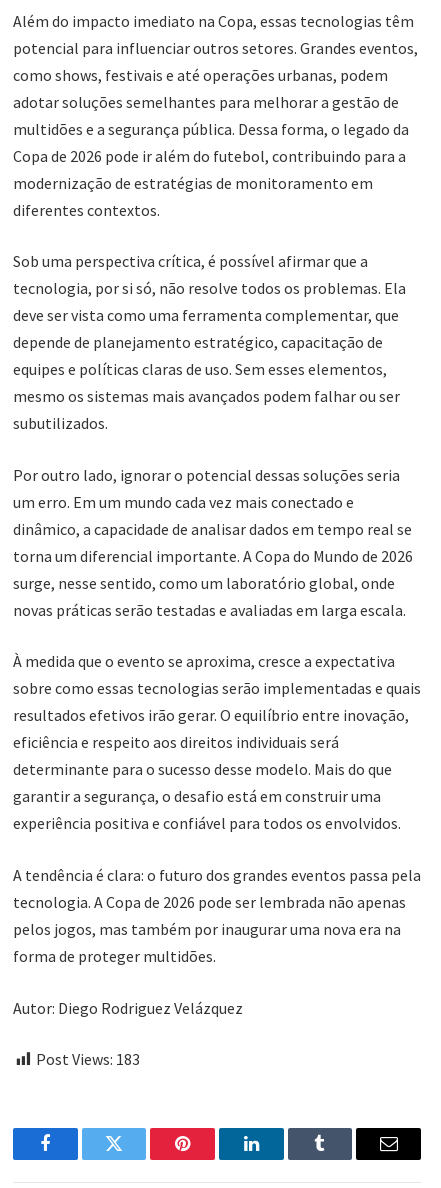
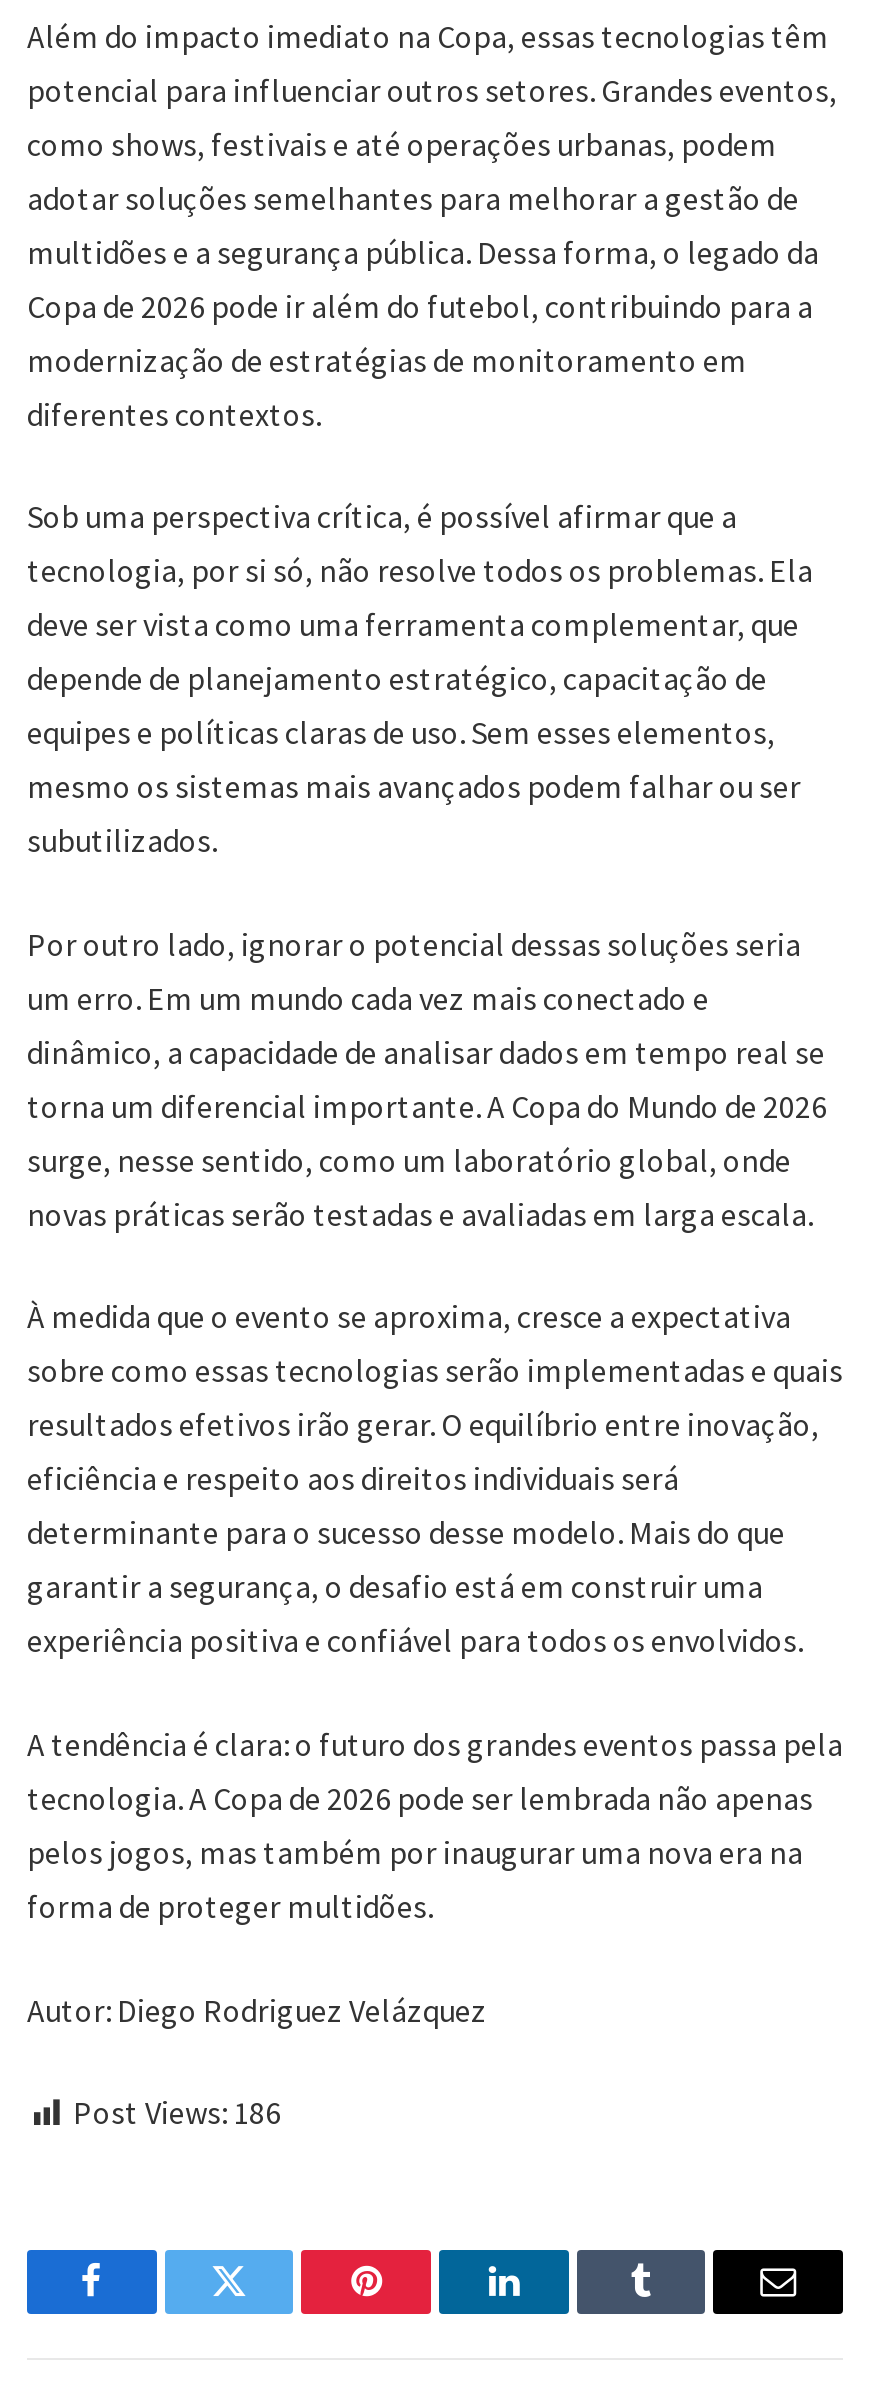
[36,1049,140,1069] Post Views: 183 -> [73,2092,281,2132] Post Views: 186

